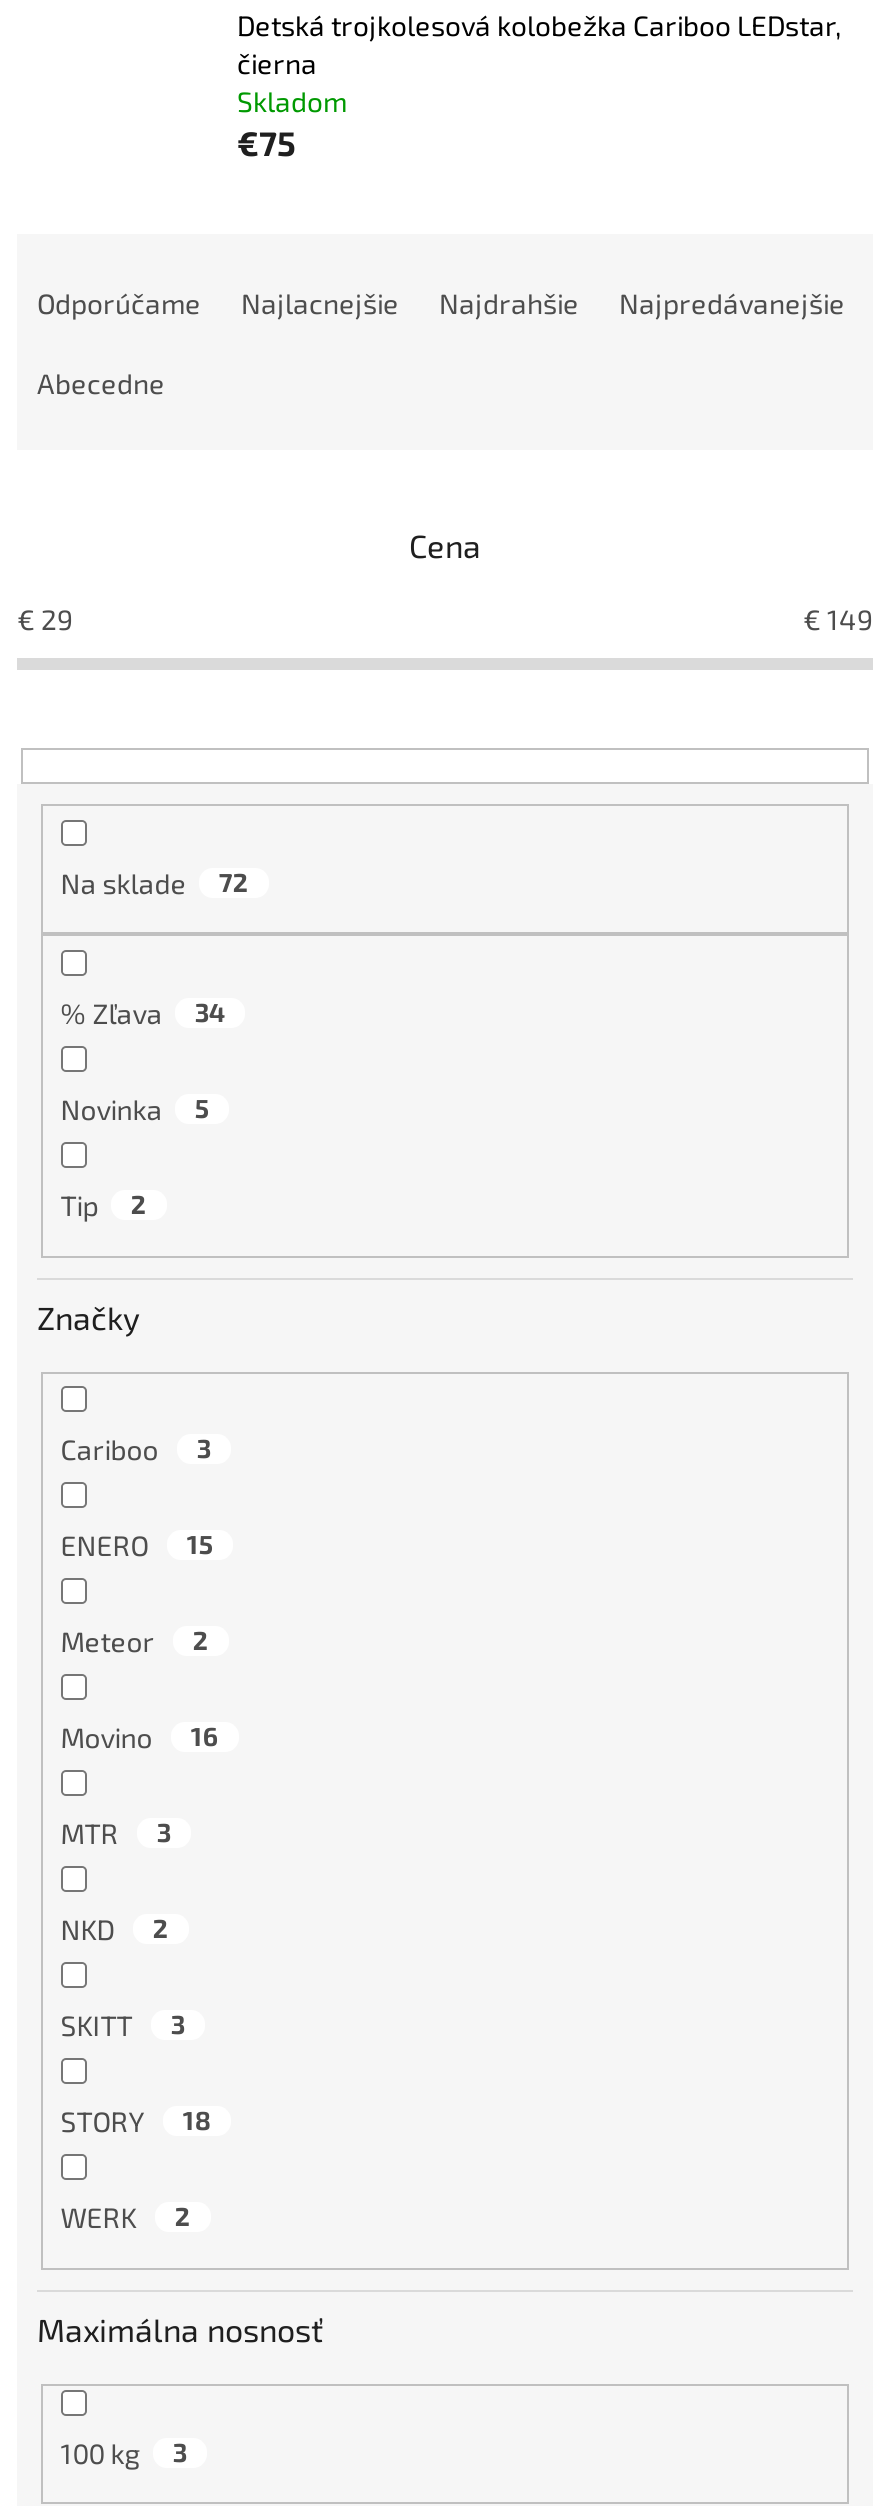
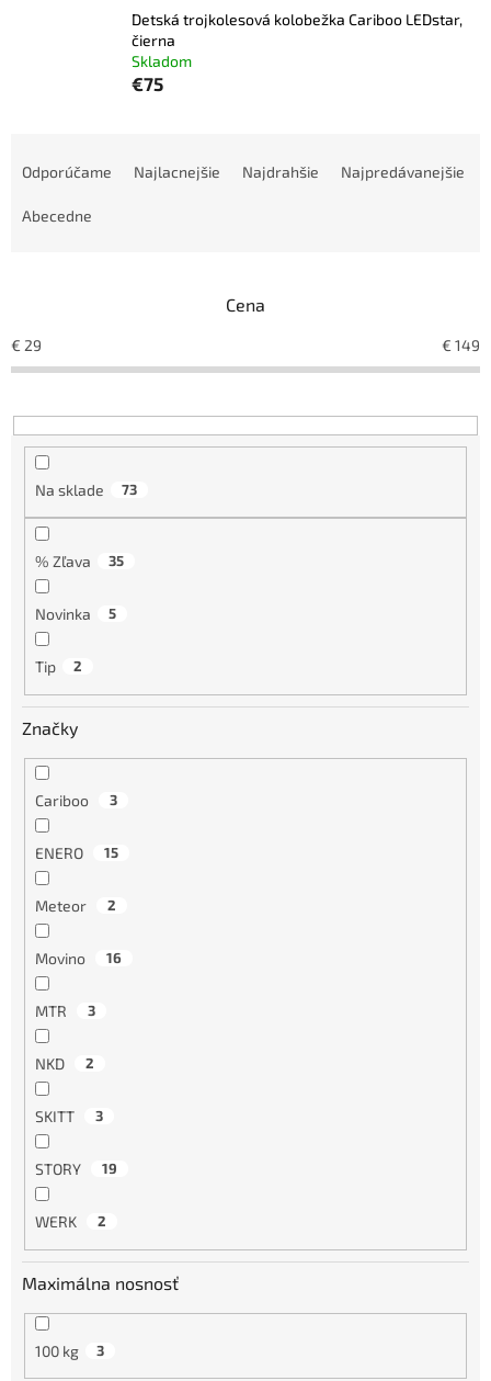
[219,865,249,897] 72 -> [121,480,137,498] 73
[61,996,225,1030] % Zľava 34 -> [35,552,124,570] % Zľava 35
[61,2105,211,2139] STORY 18 -> [35,1160,117,1179] STORY 19

